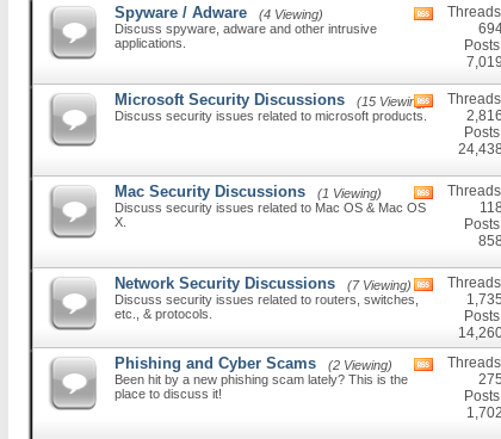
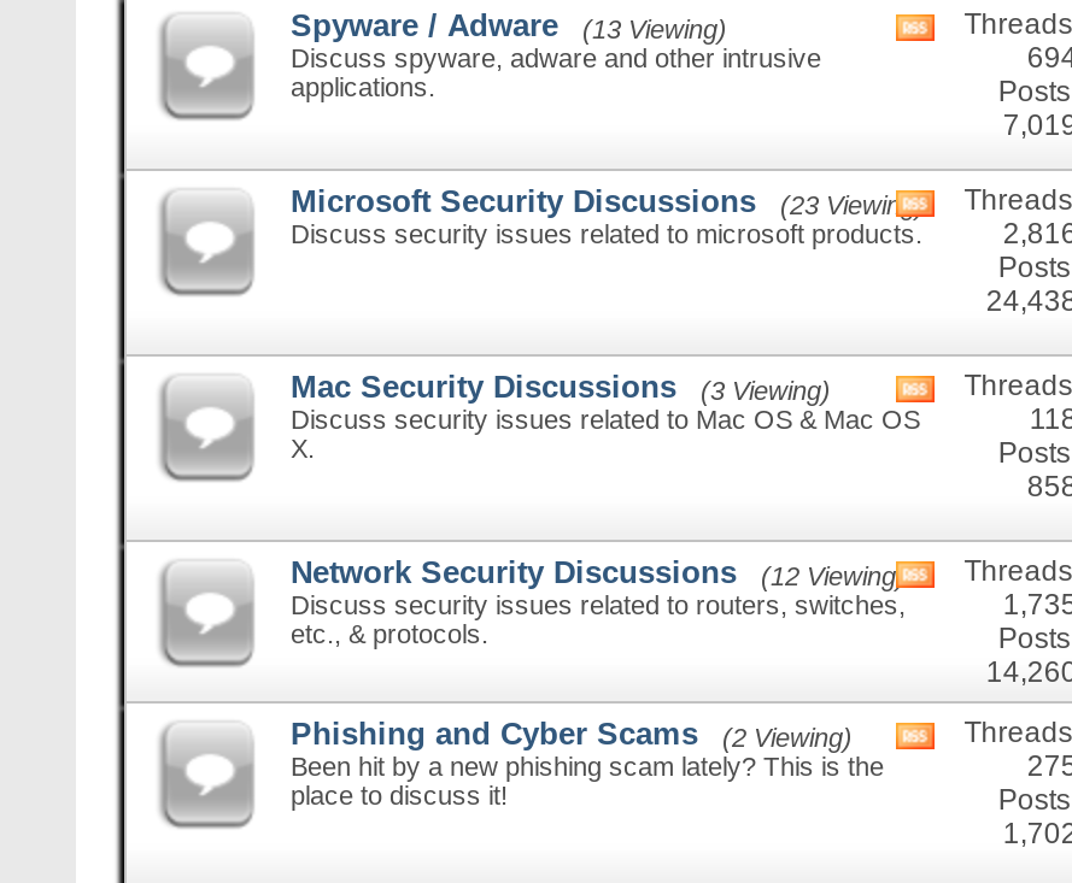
[115,4,323,21] Spyware / Adware (4 Viewing) -> [291,7,727,43] Spyware / Adware (13 Viewing)
[357,94,428,109] (15 Viewing) -> [780,190,925,219] (23 Viewing)
[115,183,382,200] Mac Security Discussions (1 Viewing) -> [291,369,831,405] Mac Security Discussions (3 Viewing)
[347,278,412,292] (7 Viewing) -> [761,561,906,590] (12 Viewing)

